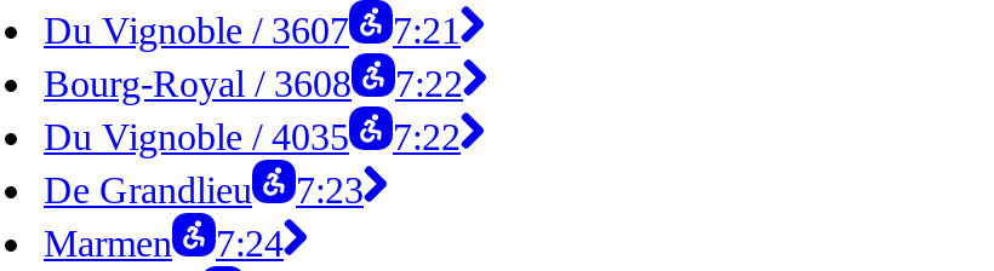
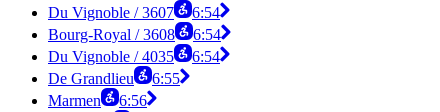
[44,9,461,50] Du Vignoble / 3607 7:21 -> [48,4,220,21] Du Vignoble / 3607 6:54
[44,62,463,103] Bourg-Royal / 3608 7:22 -> [48,26,221,43] Bourg-Royal / 3608 6:54
[44,115,461,157] Du Vignoble / 4035 7:22 -> [48,48,220,65] Du Vignoble / 4035 6:54
[44,169,364,210] De Grandlieu 7:23 -> [48,70,180,87] De Grandlieu 6:55
[44,222,284,263] Marmen 7:24 -> [48,92,147,109] Marmen 6:56

